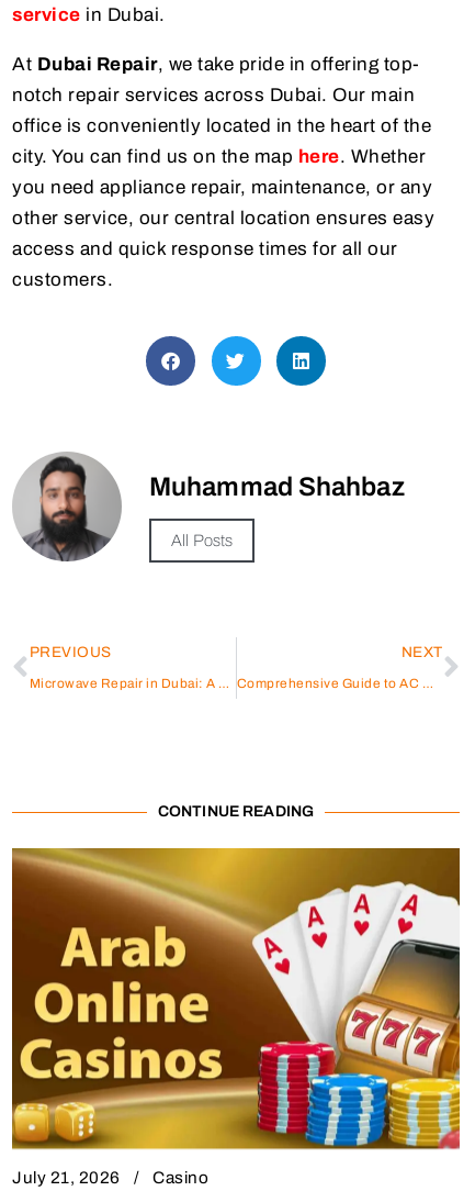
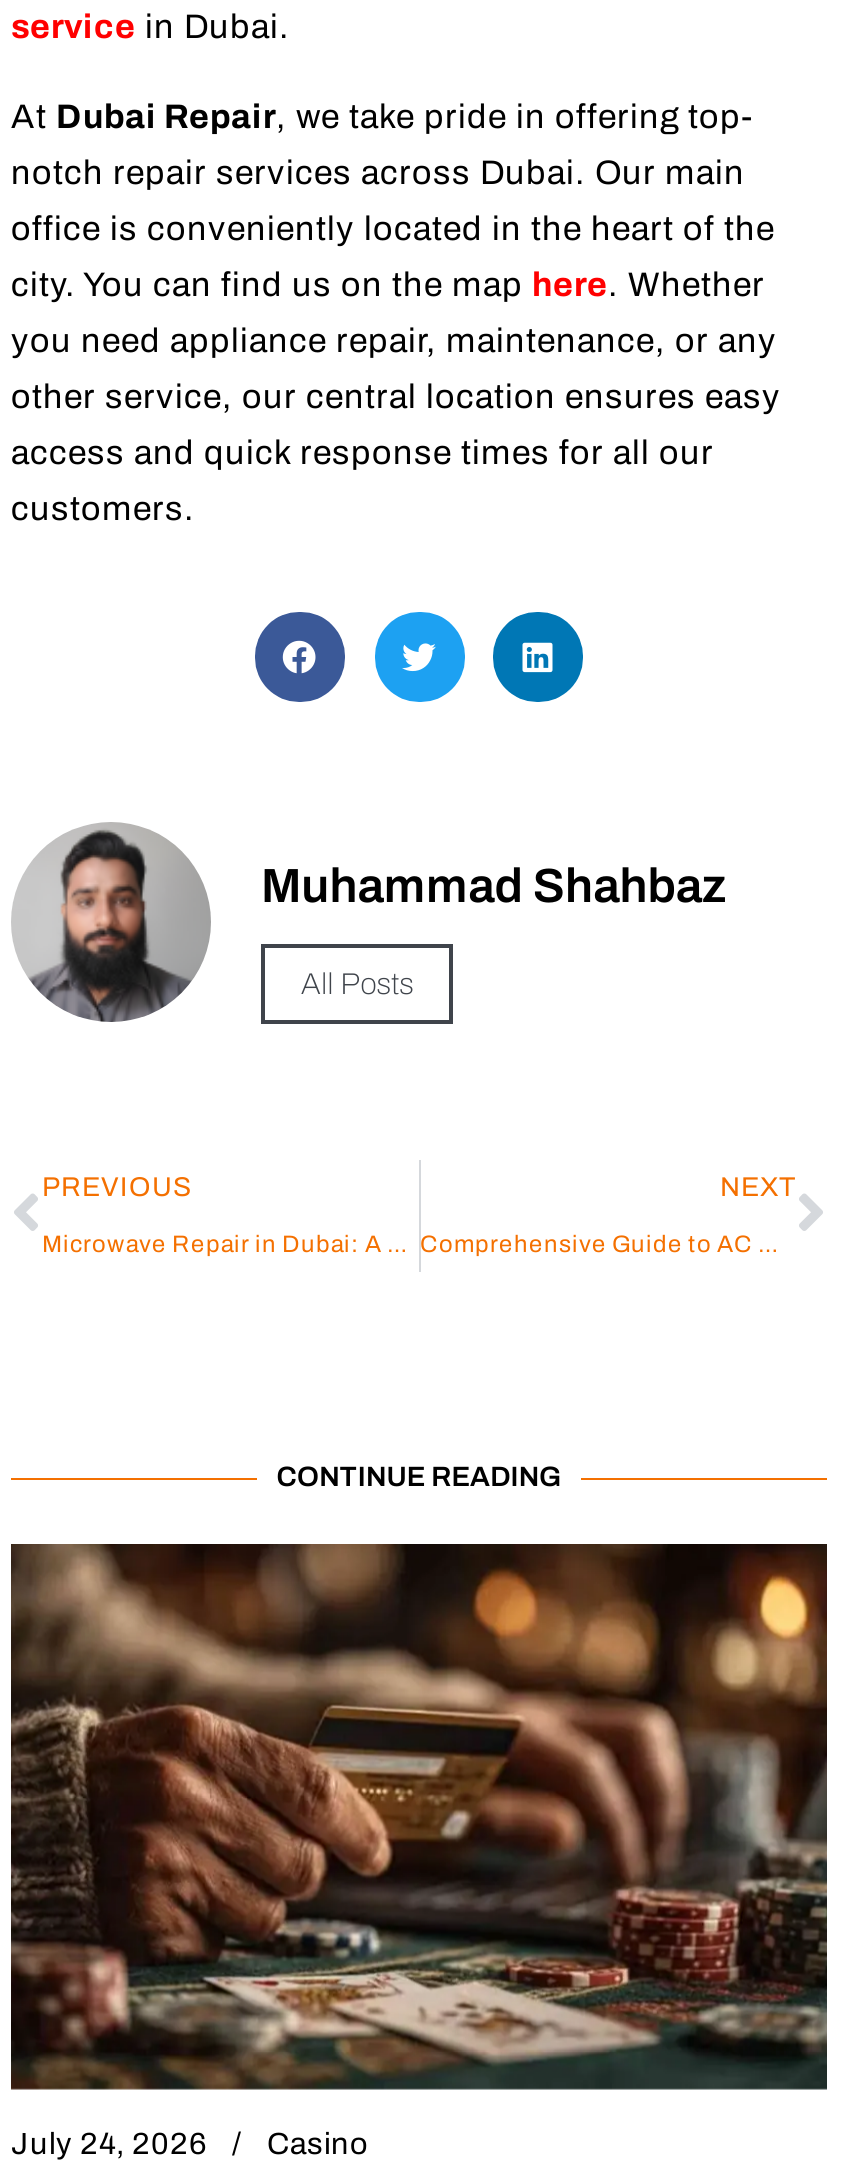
[11,847,461,1187] [image] | July 21, 2026 Casino -> [9,1542,829,2160] [image] | July 24, 2026 Casino

